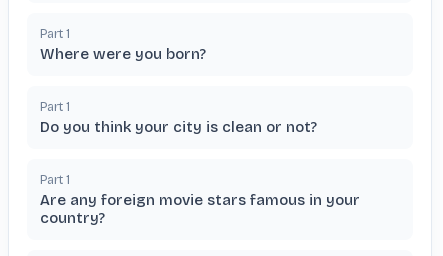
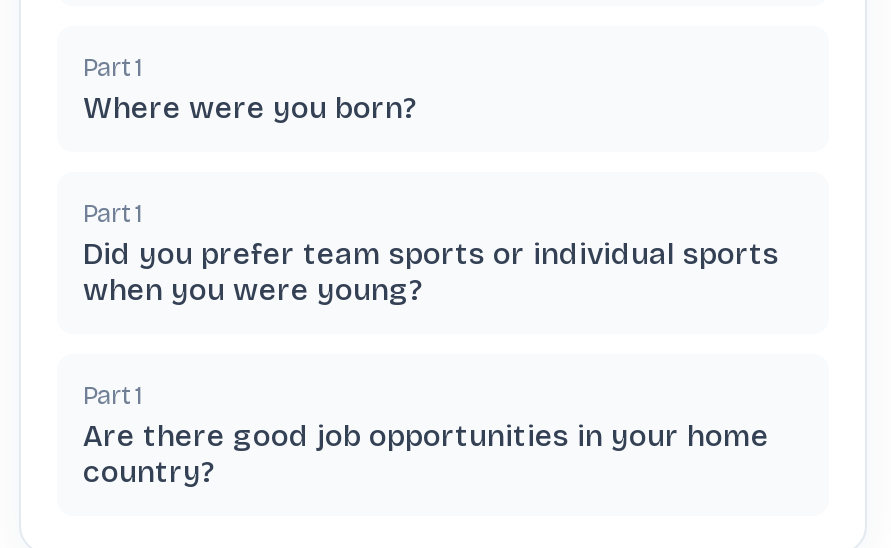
[40,118,317,136] Do you think your city is clean or not? -> [83,236,779,308] Did you prefer team sports or individual sports | when you were young?
[40,191,360,209] Are any foreign movie stars famous in your -> [83,418,769,454] Are there good job opportunities in your home

